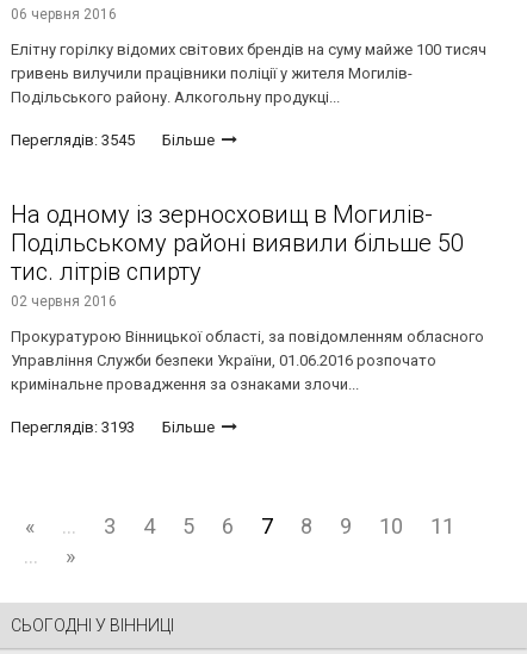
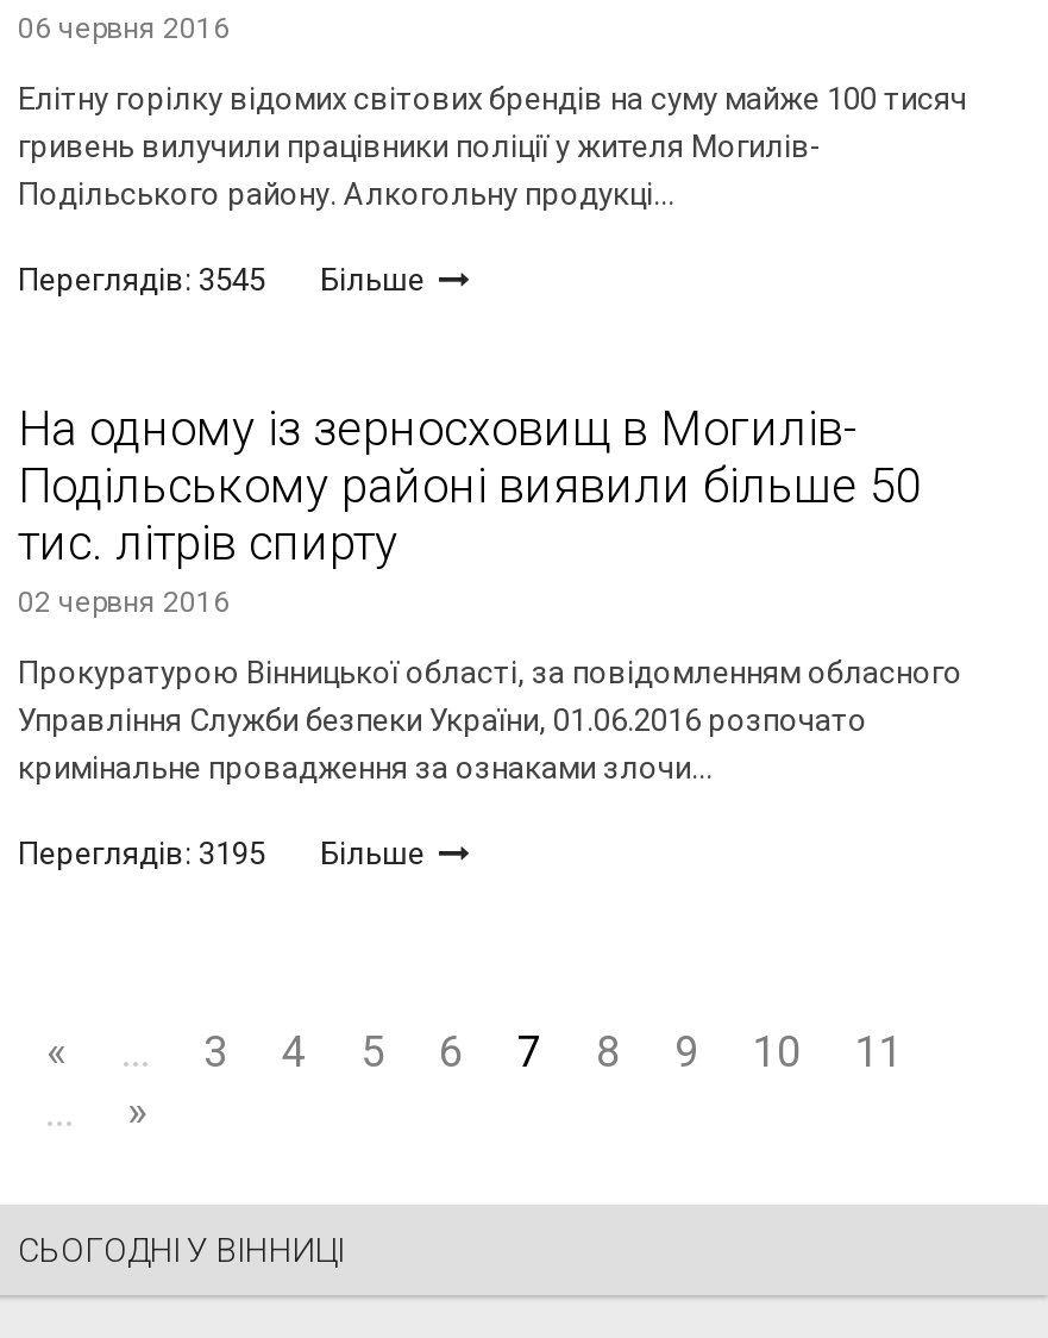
[11,418,218,436] Переглядів: 3193 Більше -> [18,835,432,871] Переглядів: 3195 Більше

